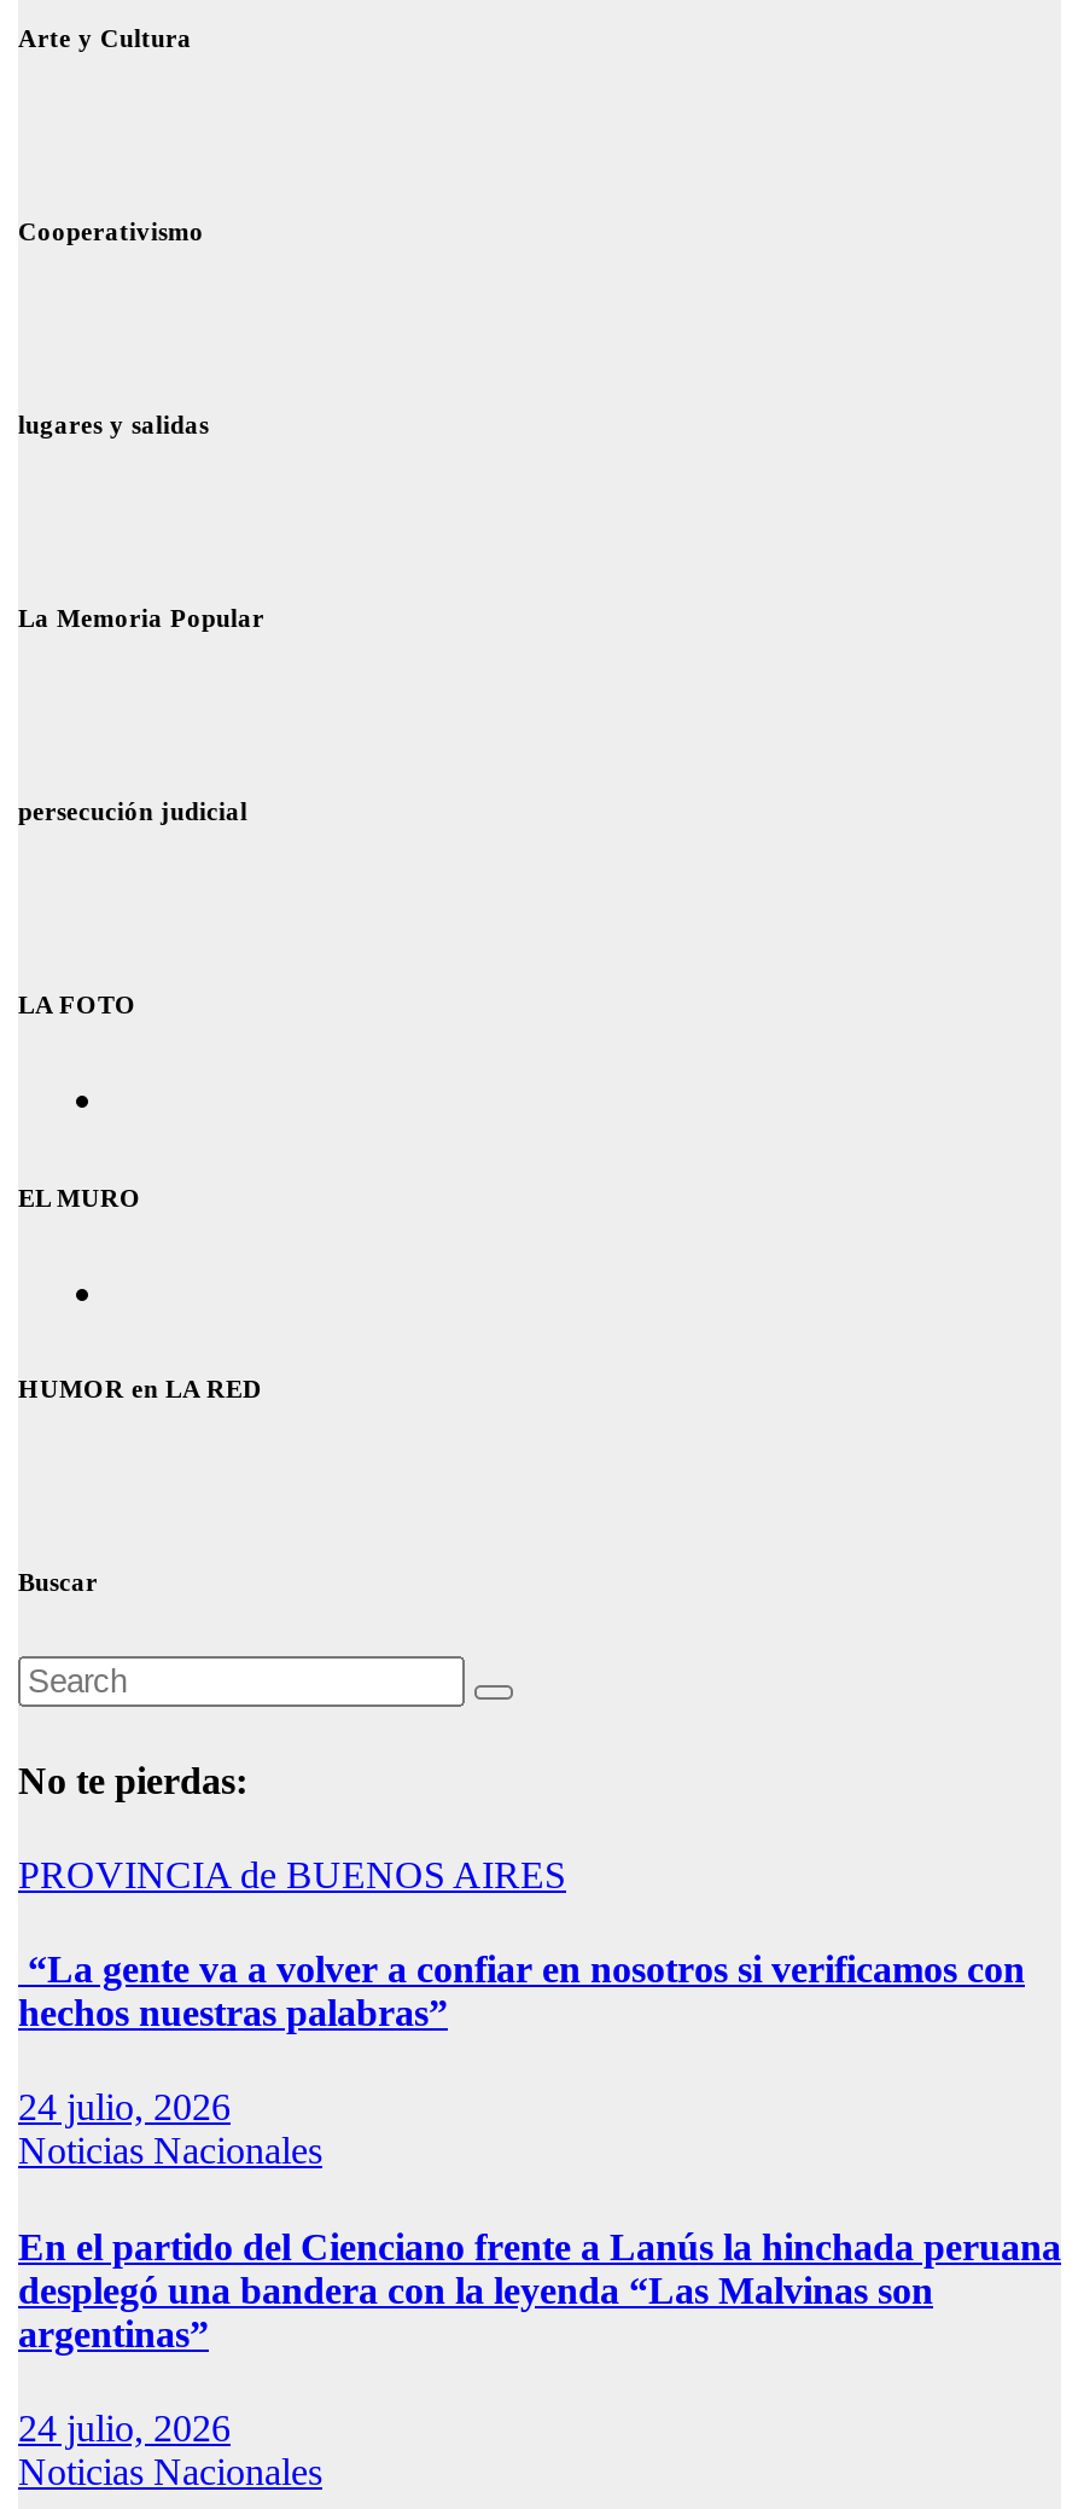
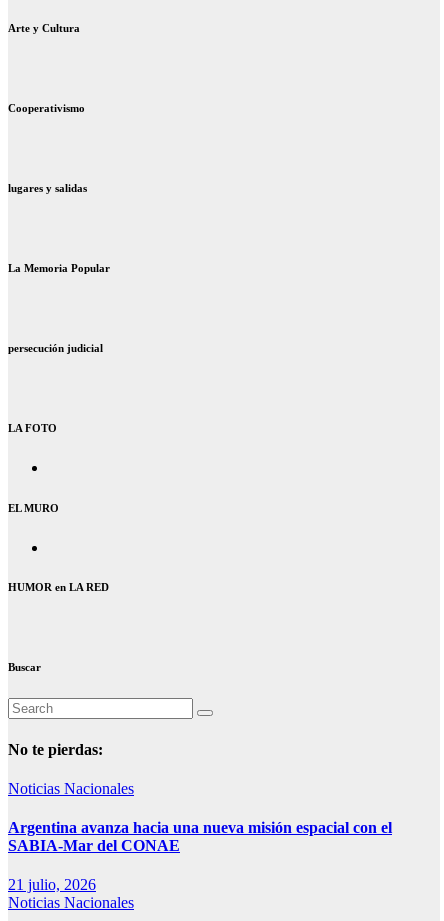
[18,1854,1025,2128] PROVINCIA de BUENOS AIRES | “La gente va a volver a confiar en nosotros si verificamos con | hechos nuestras palabras” | 24 julio, 2026 -> none
[18,2226,1061,2354] En el partido del Cienciano frente a Lanús la hinchada peruana | desplegó una bandera con la leyenda “Las Malvinas son | argentinas” -> [8,819,392,854] Argentina avanza hacia una nueva misión espacial con el | SABIA-Mar del CONAE
[18,2408,231,2449] 24 julio, 2026 -> [8,876,96,893] 21 julio, 2026

